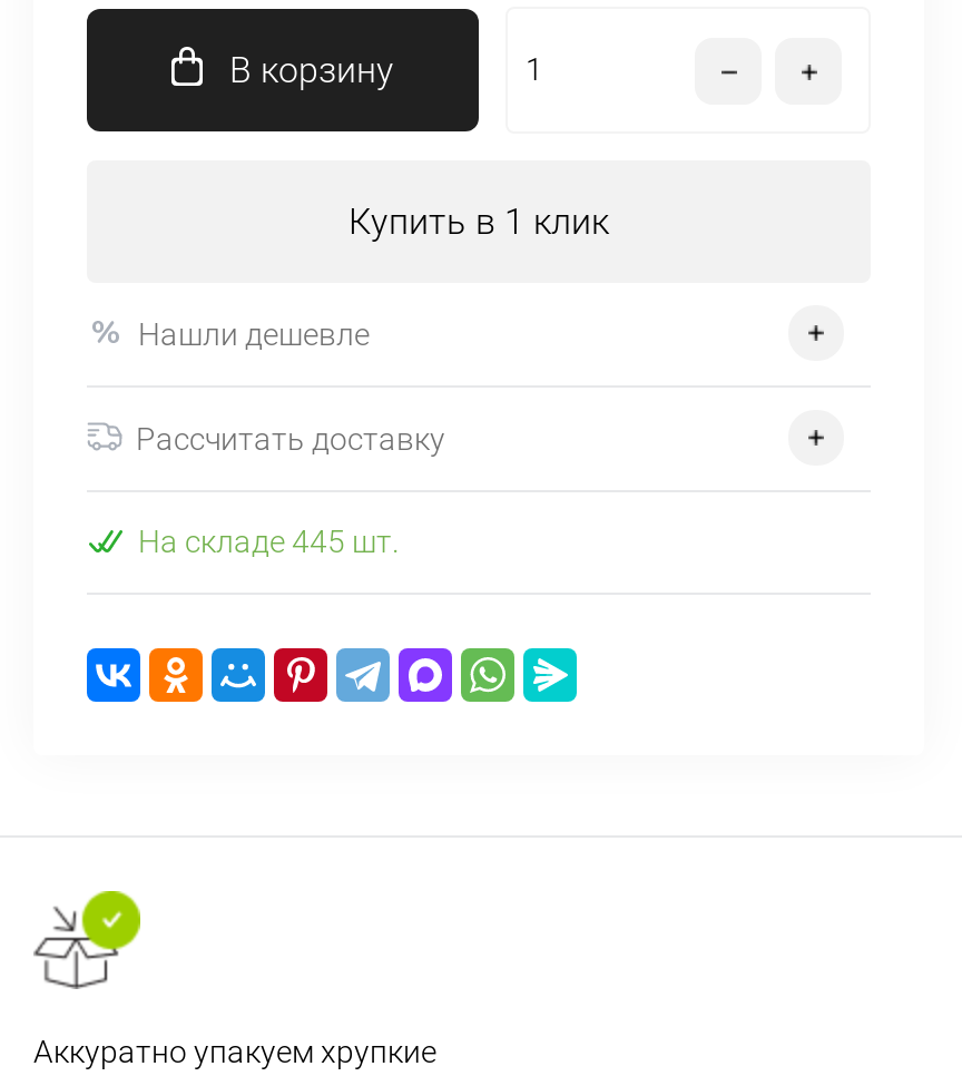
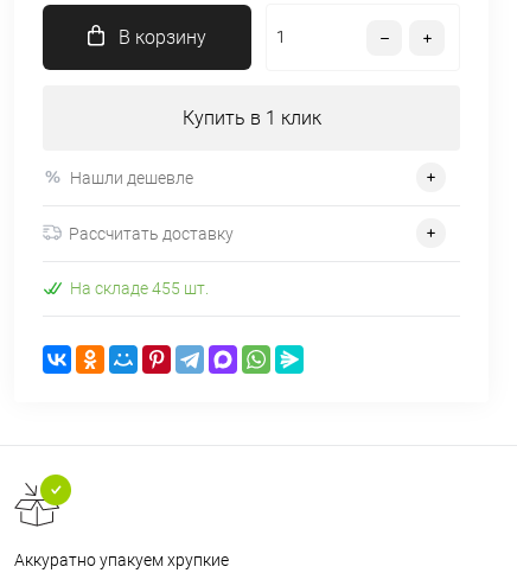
[138,524,399,560] На складе 445 шт. -> [70,279,209,298] На складе 455 шт.

